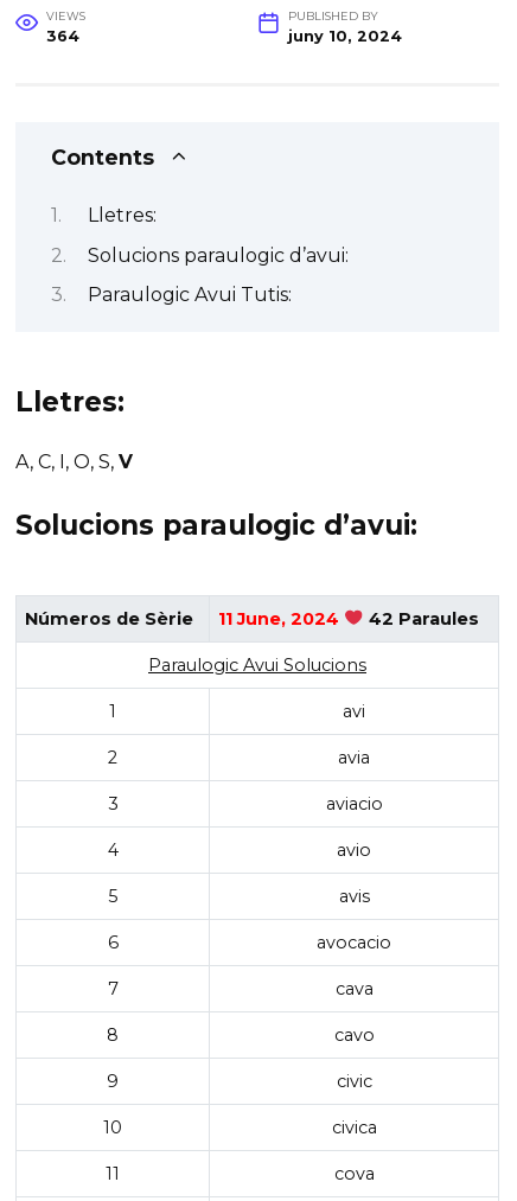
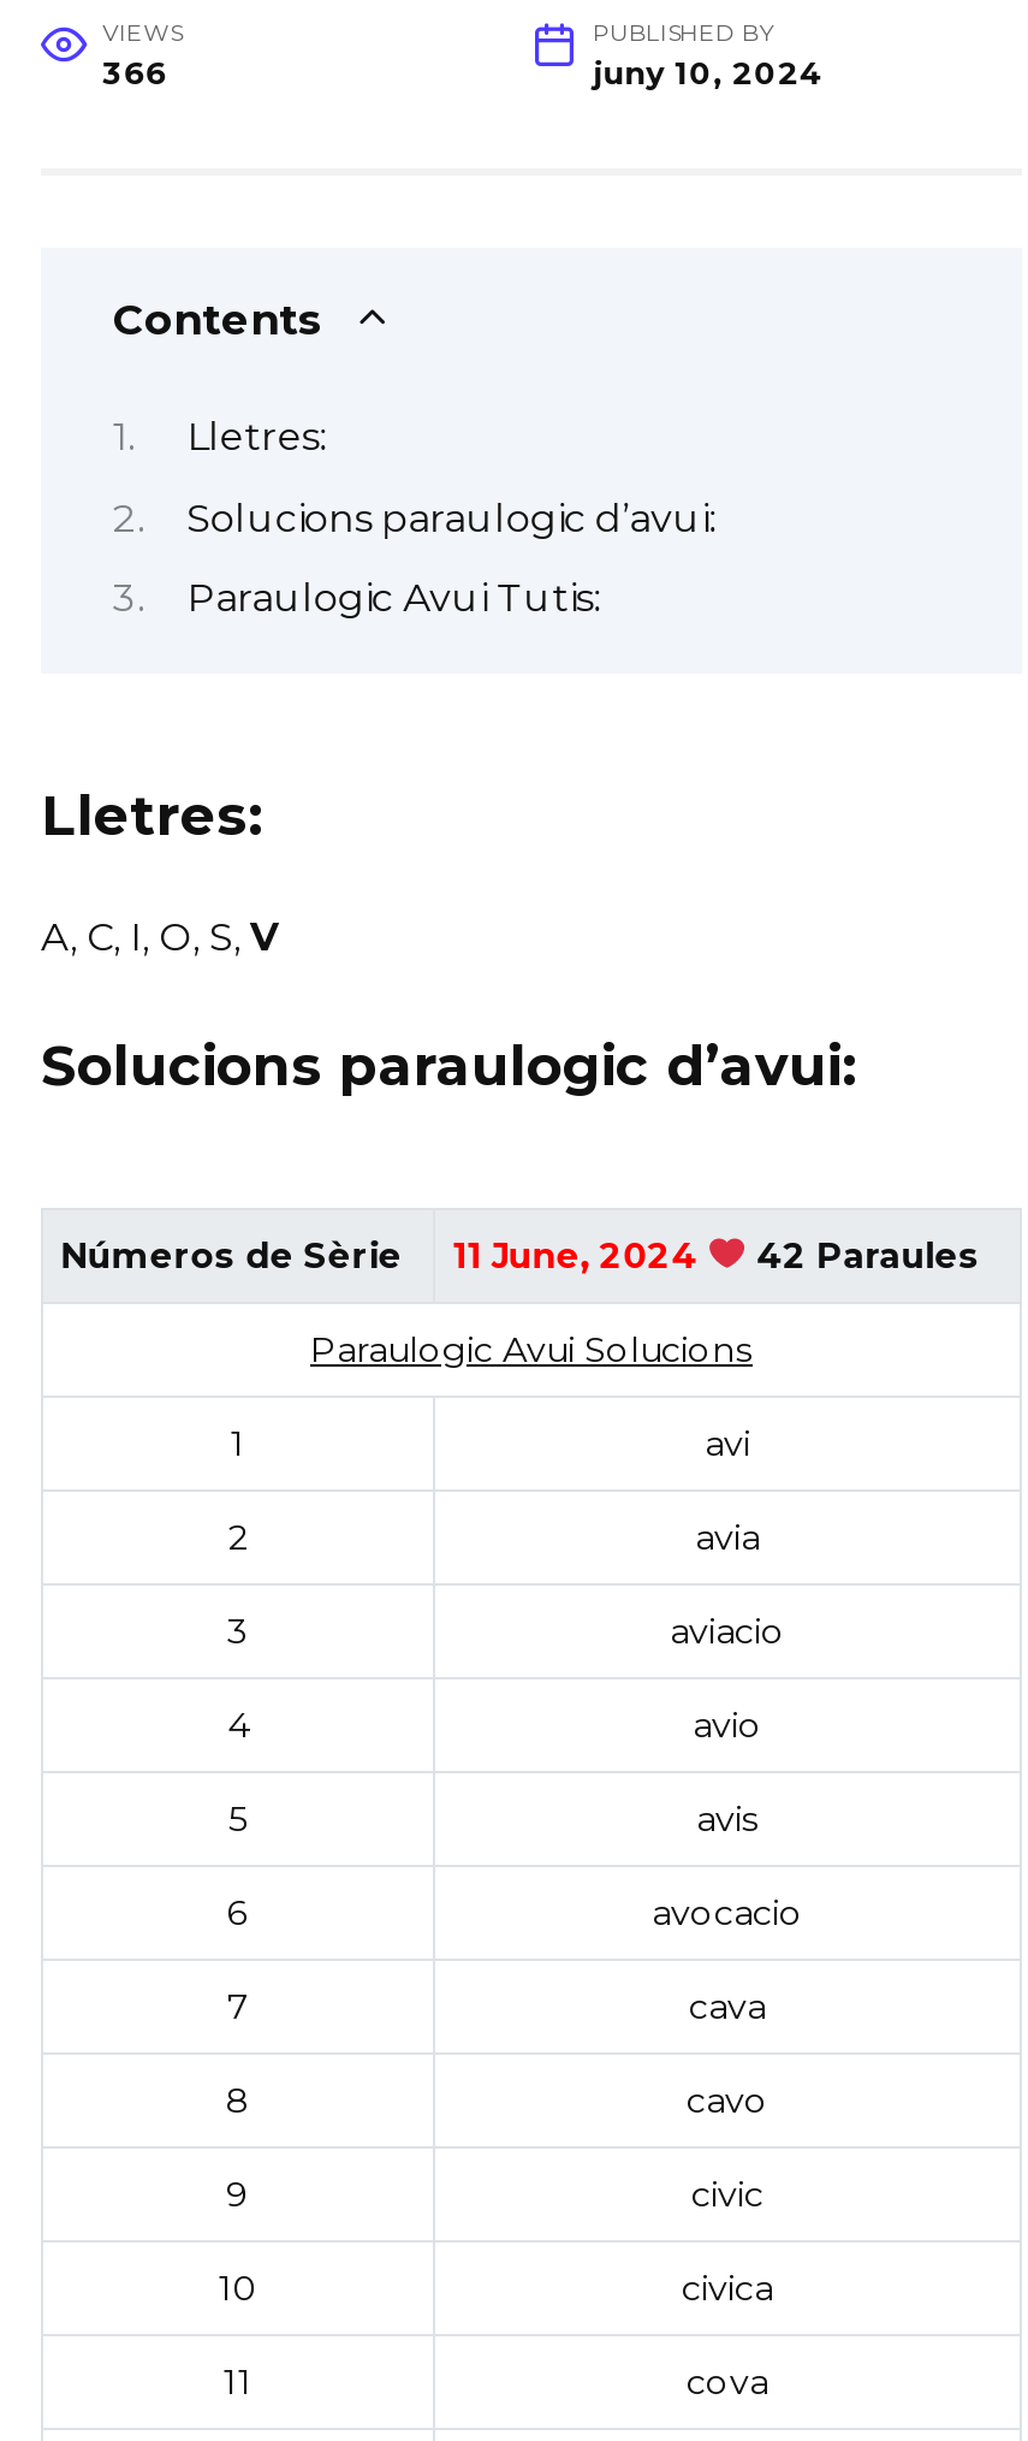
[46,27,79,45] 364 -> [102,55,167,91] 366

